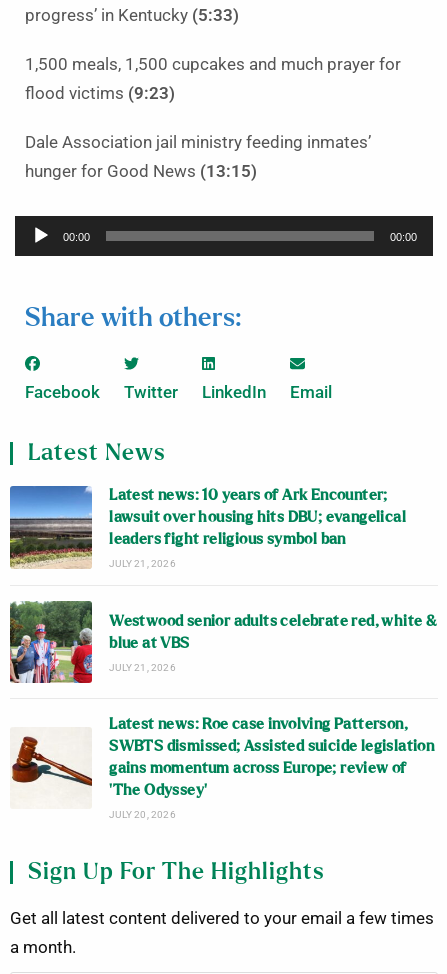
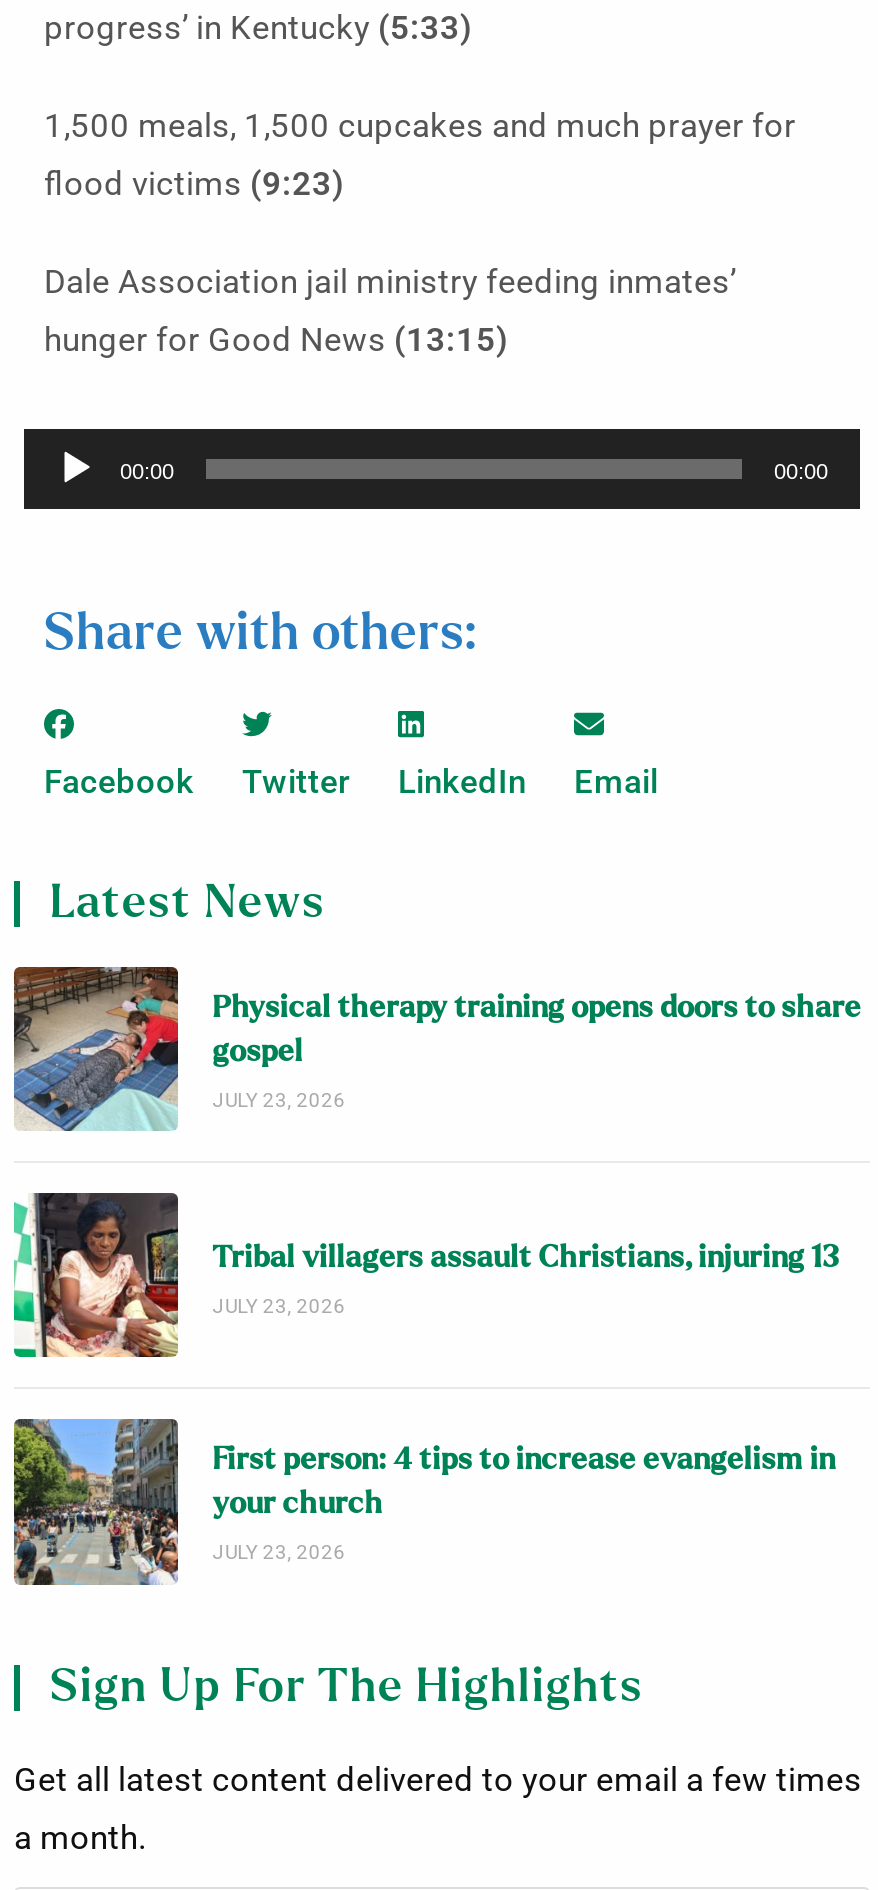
[9,485,406,569] [image] | Latest news: 10 years of Ark Encounter; | lawsuit over housing hits DBU; evangelical | leaders fight religious symbol ban | JULY 21, 2026 -> [12,965,861,1133] [image] | Physical therapy training opens doors to share | gospel | JULY 23, 2026
[9,600,437,684] [image] | Westwood senior adults celebrate red, white & | blue at VBS | JULY 21, 2026 -> [12,1189,846,1359] [image] | Tribal villagers assault Christians, injuring 13 | JULY 23, 2026
[10,717,434,820] [image] | Latest news: Roe case involving Patterson, | SWBTS dismissed; Assisted suicide legislation | gains momentum across Europe; review of | ‘The Odyssey’ | JULY 20, 2026 -> [12,1417,835,1587] [image] | First person: 4 tips to increase evangelism in | your church | JULY 23, 2026

